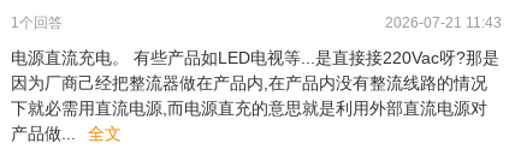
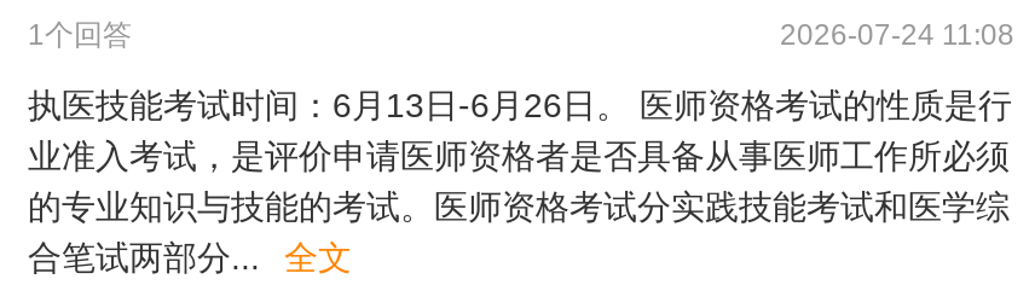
[385,14,502,31] 2026-07-21 11:43 -> [780,18,1014,52] 2026-07-24 11:08
[11,48,499,143] 电源直流充电。 有些产品如LED电视等...是直接接220Vac呀?那是 | 因为厂商己经把整流器做在产品内,在产品内没有整流线路的情况 | 下就必需用直流电源,而电源直充的意思就是利用外部直流电源对 | 产品做... -> [28,86,1012,277] 执医技能考试时间：6月13日-6月26日。 医师资格考试的性质是行 | 业准入考试，是评价申请医师资格者是否具备从事医师工作所必须 | 的专业知识与技能的考试。医师资格考试分实践技能考试和医学综 | 合笔试两部分...

